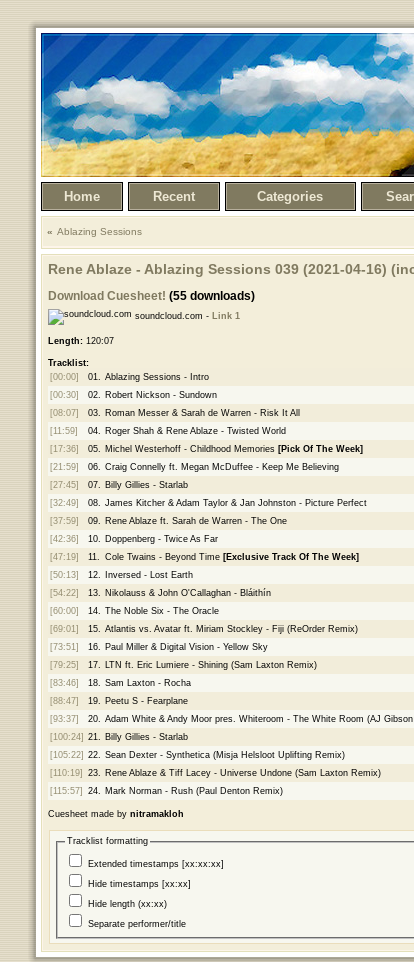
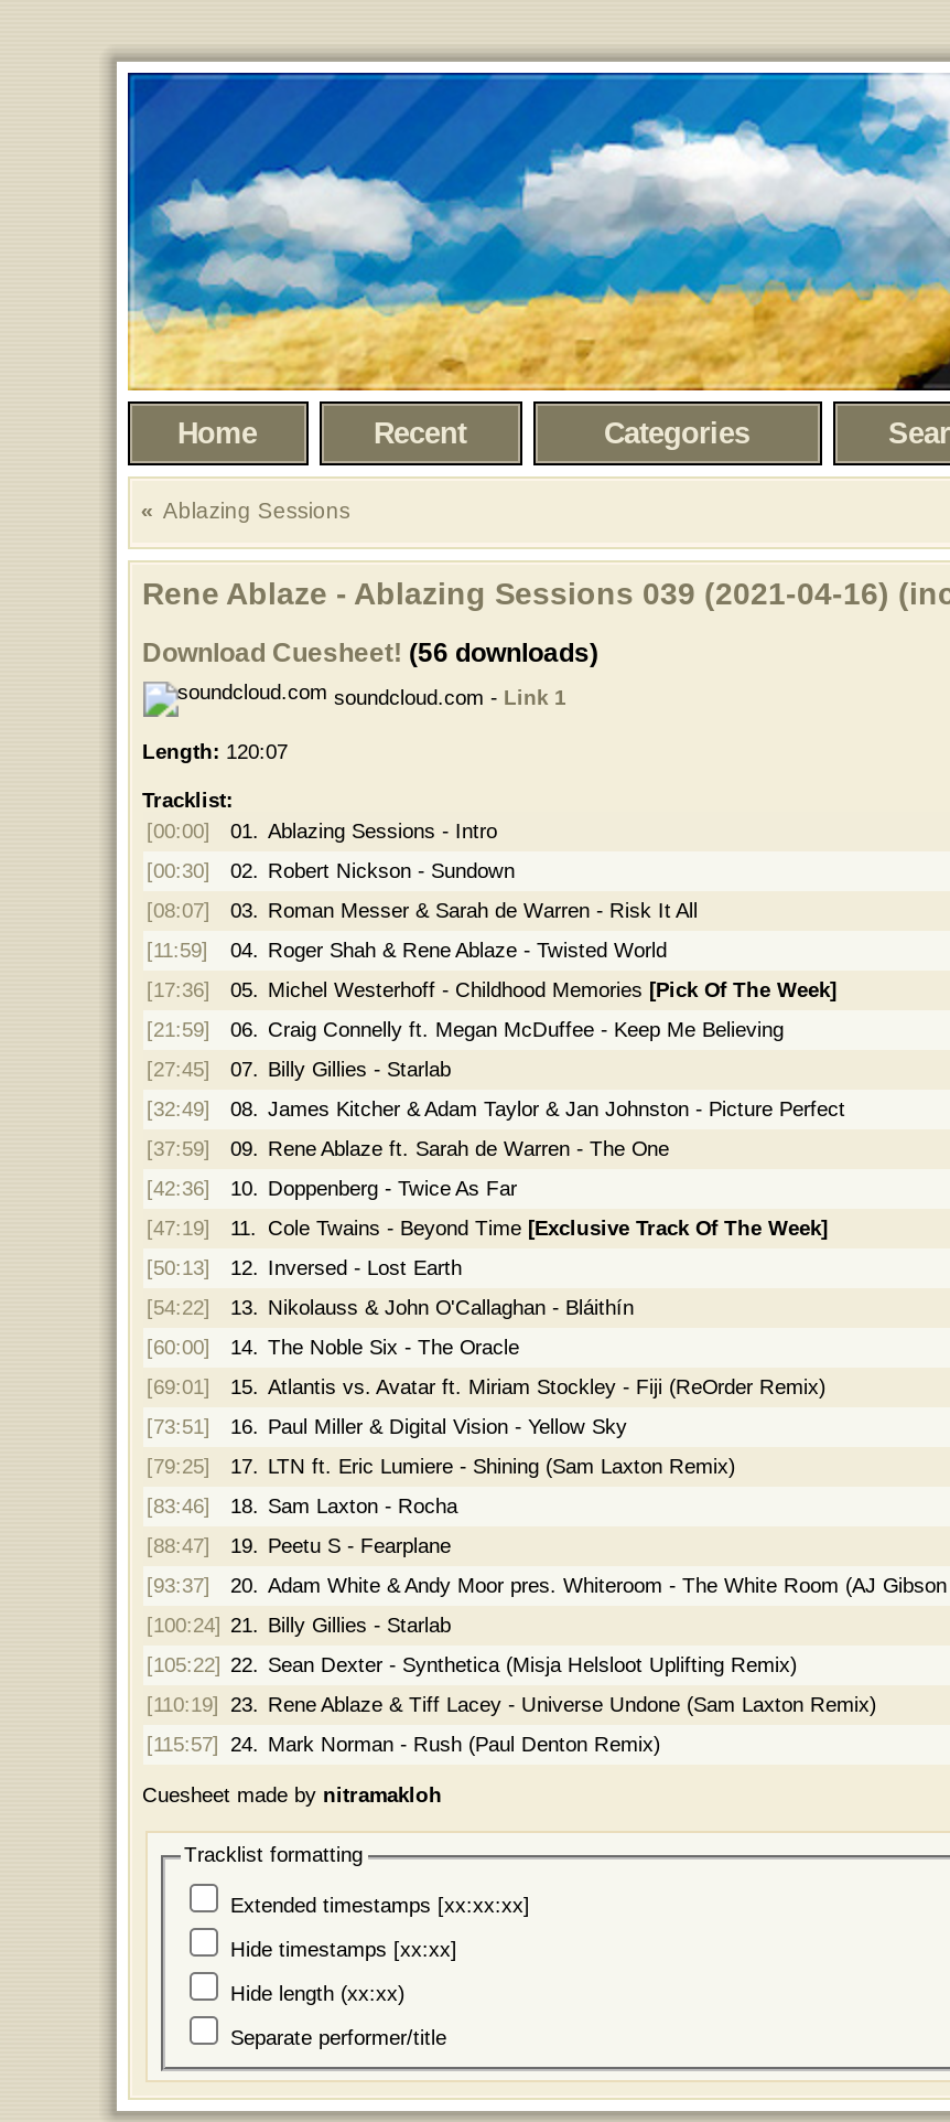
[47,289,254,303] Download Cuesheet! (55 downloads) -> [142,637,598,668] Download Cuesheet! (56 downloads)

